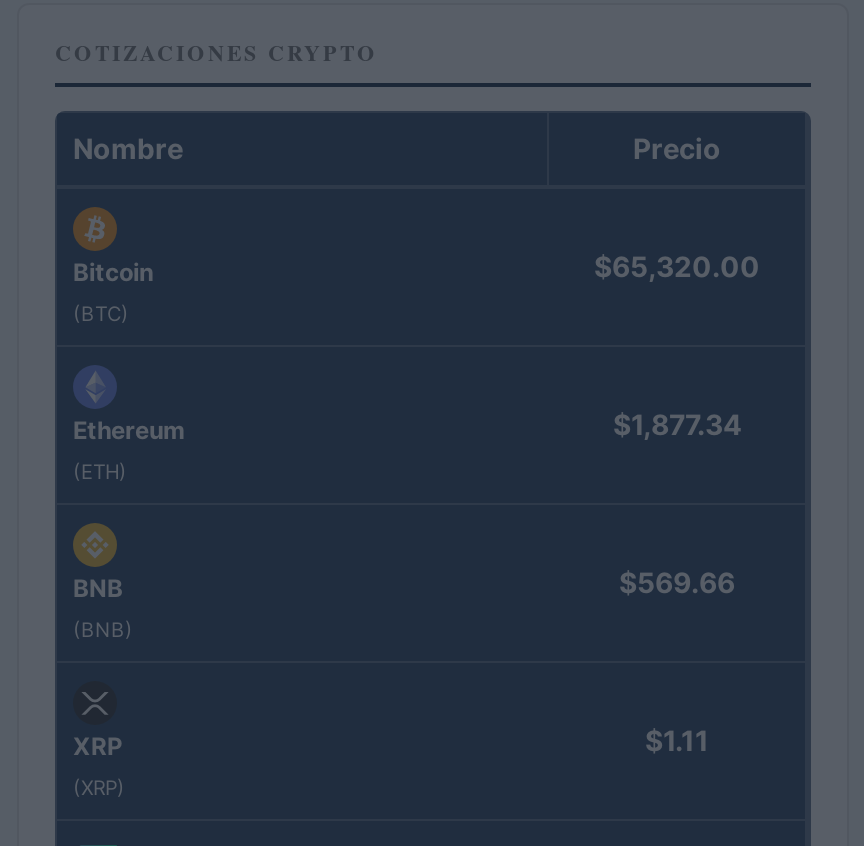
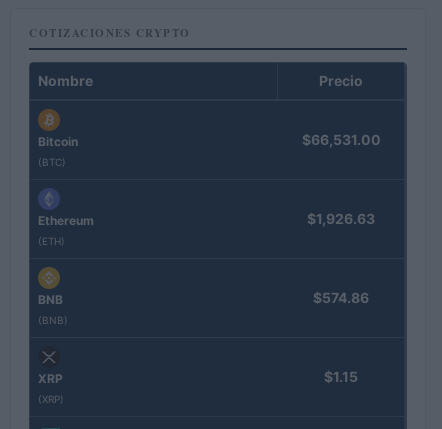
[594,249,760,283] $65,320.00 -> [301,131,380,148] $66,531.00
[613,407,741,441] $1,877.34 -> [307,210,375,227] $1,926.63
[619,565,735,599] $569.66 -> [313,289,369,306] $574.86
[645,723,709,757] $1.11 -> [324,368,358,385] $1.15

